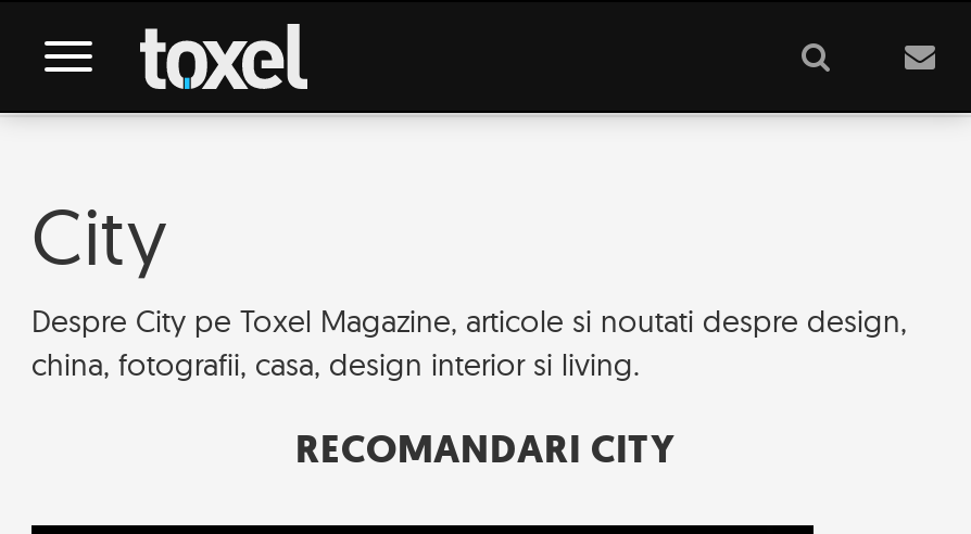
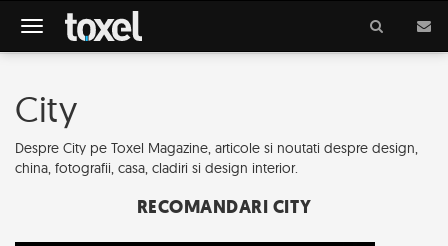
[31,345,640,384] china, fotografii, casa, design interior si living. -> [15,159,298,177] china, fotografii, casa, cladiri si design interior.

